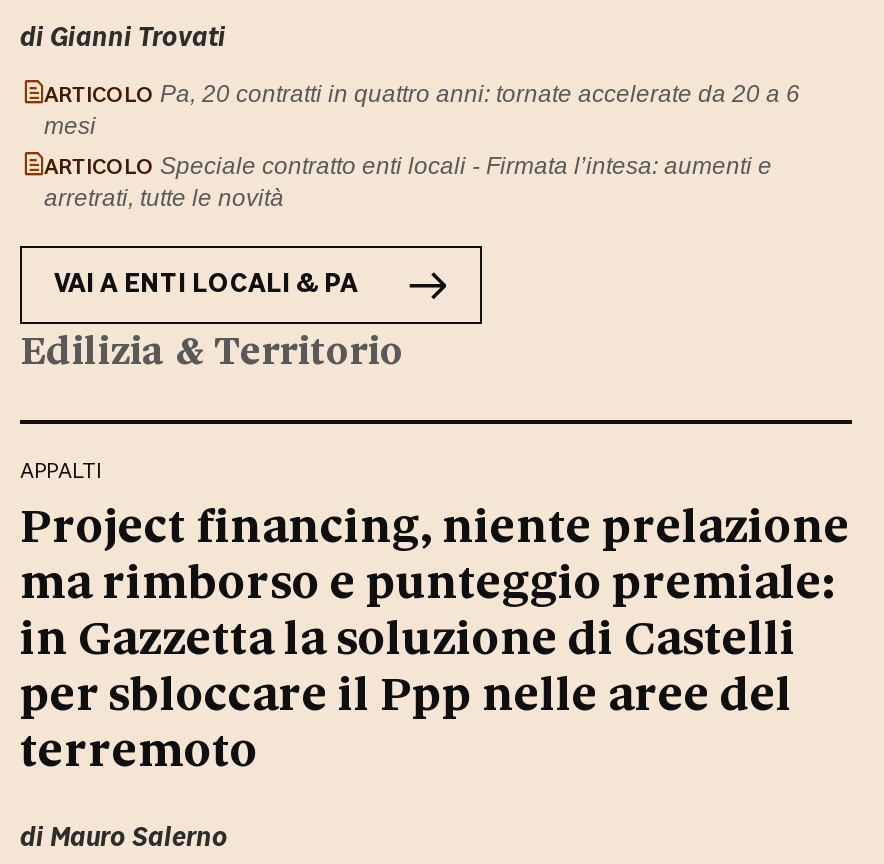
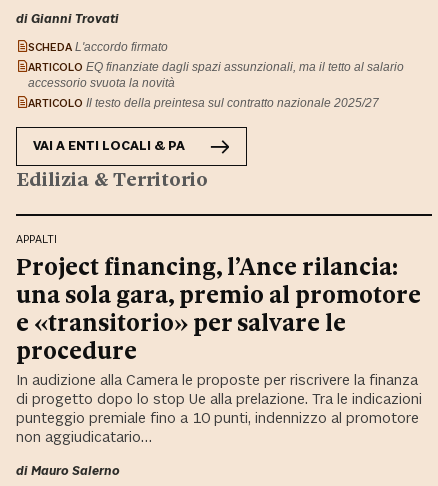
[44,80,800,212] ARTICOLO Pa, 20 contratti in quattro anni: tornate accelerate da 20 a 6 | mesi | ARTICOLO Speciale contratto enti locali - Firmata l’intesa: aumenti e | arretrati, tutte le novità -> [28,40,404,111] SCHEDA L'accordo firmato | ARTICOLO EQ finanziate dagli spazi assunzionali, ma il tetto al salario | accessorio svuota la novità | ARTICOLO Il testo della preintesa sul contratto nazionale 2025/27
[20,488,850,780] Project financing, niente prelazione | ma rimborso e punteggio premiale: | in Gazzetta la soluzione di Castelli | per sbloccare il Ppp nelle aree del | terremoto -> [16,248,422,447] Project financing, l’Ance rilancia: | una sola gara, premio al promotore | e «transitorio» per salvare le | procedure | In audizione alla Camera le proposte per riscrivere la finanza | di progetto dopo lo stop Ue alla prelazione. Tra le indicazioni | punteggio premiale fino a 10 punti, indennizzo al promotore | non aggiudicatario…

